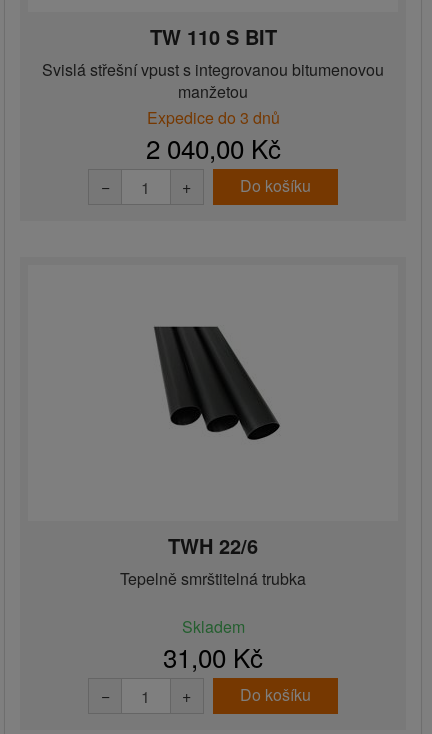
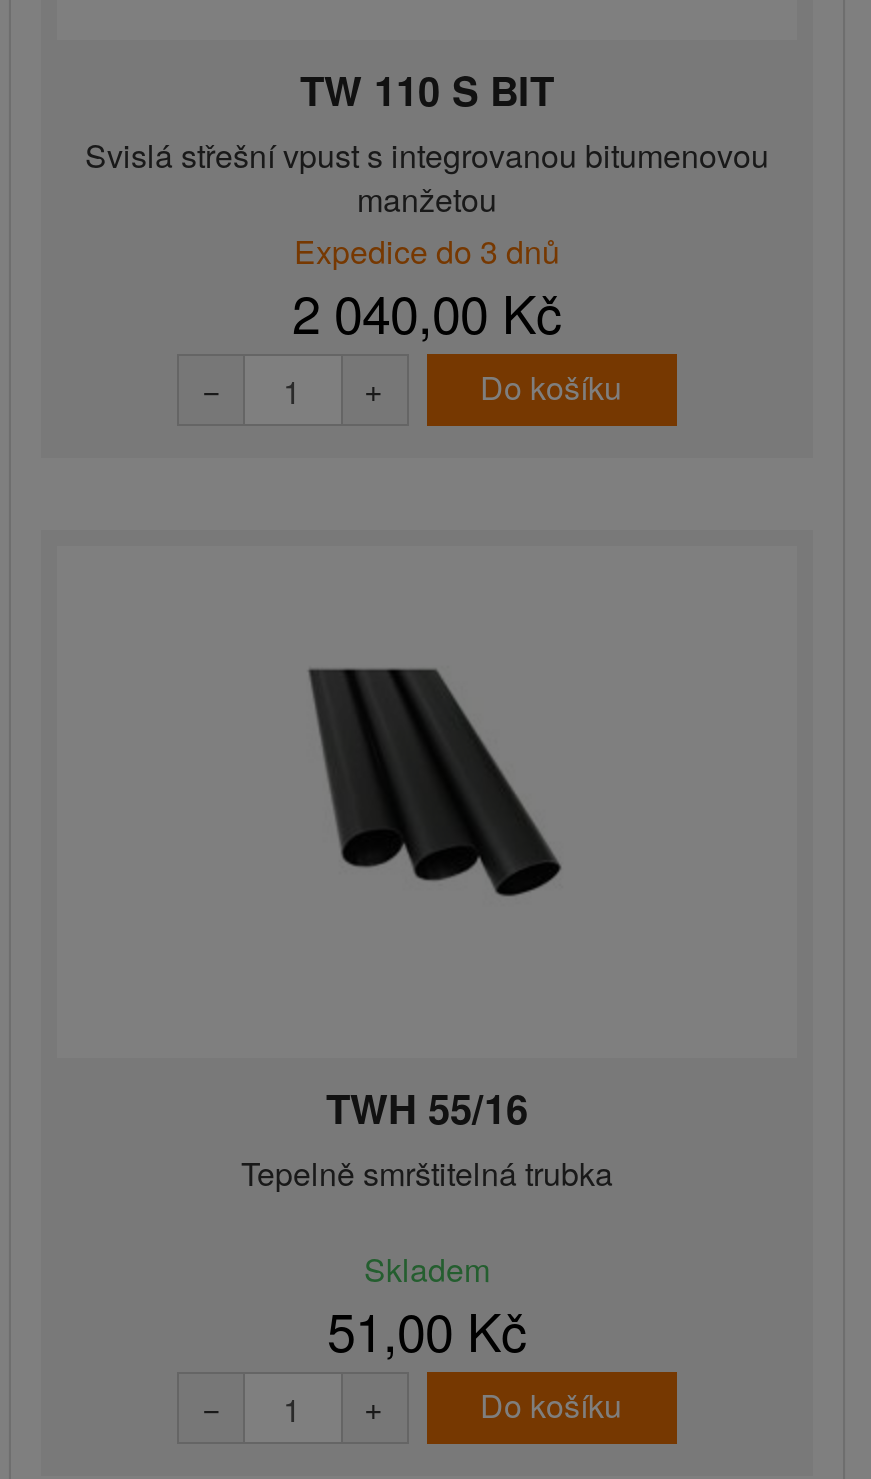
[168,531,258,560] TWH 22/6 -> [326,1079,528,1137] TWH 55/16
[163,638,263,675] 31,00 Kč -> [327,1293,527,1367] 51,00 Kč

